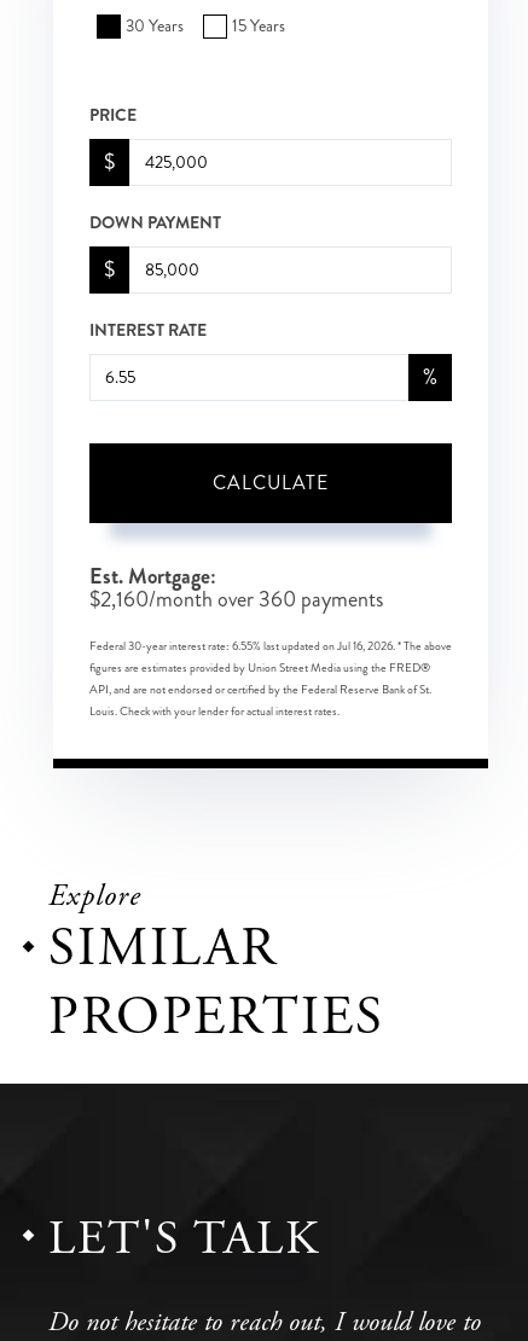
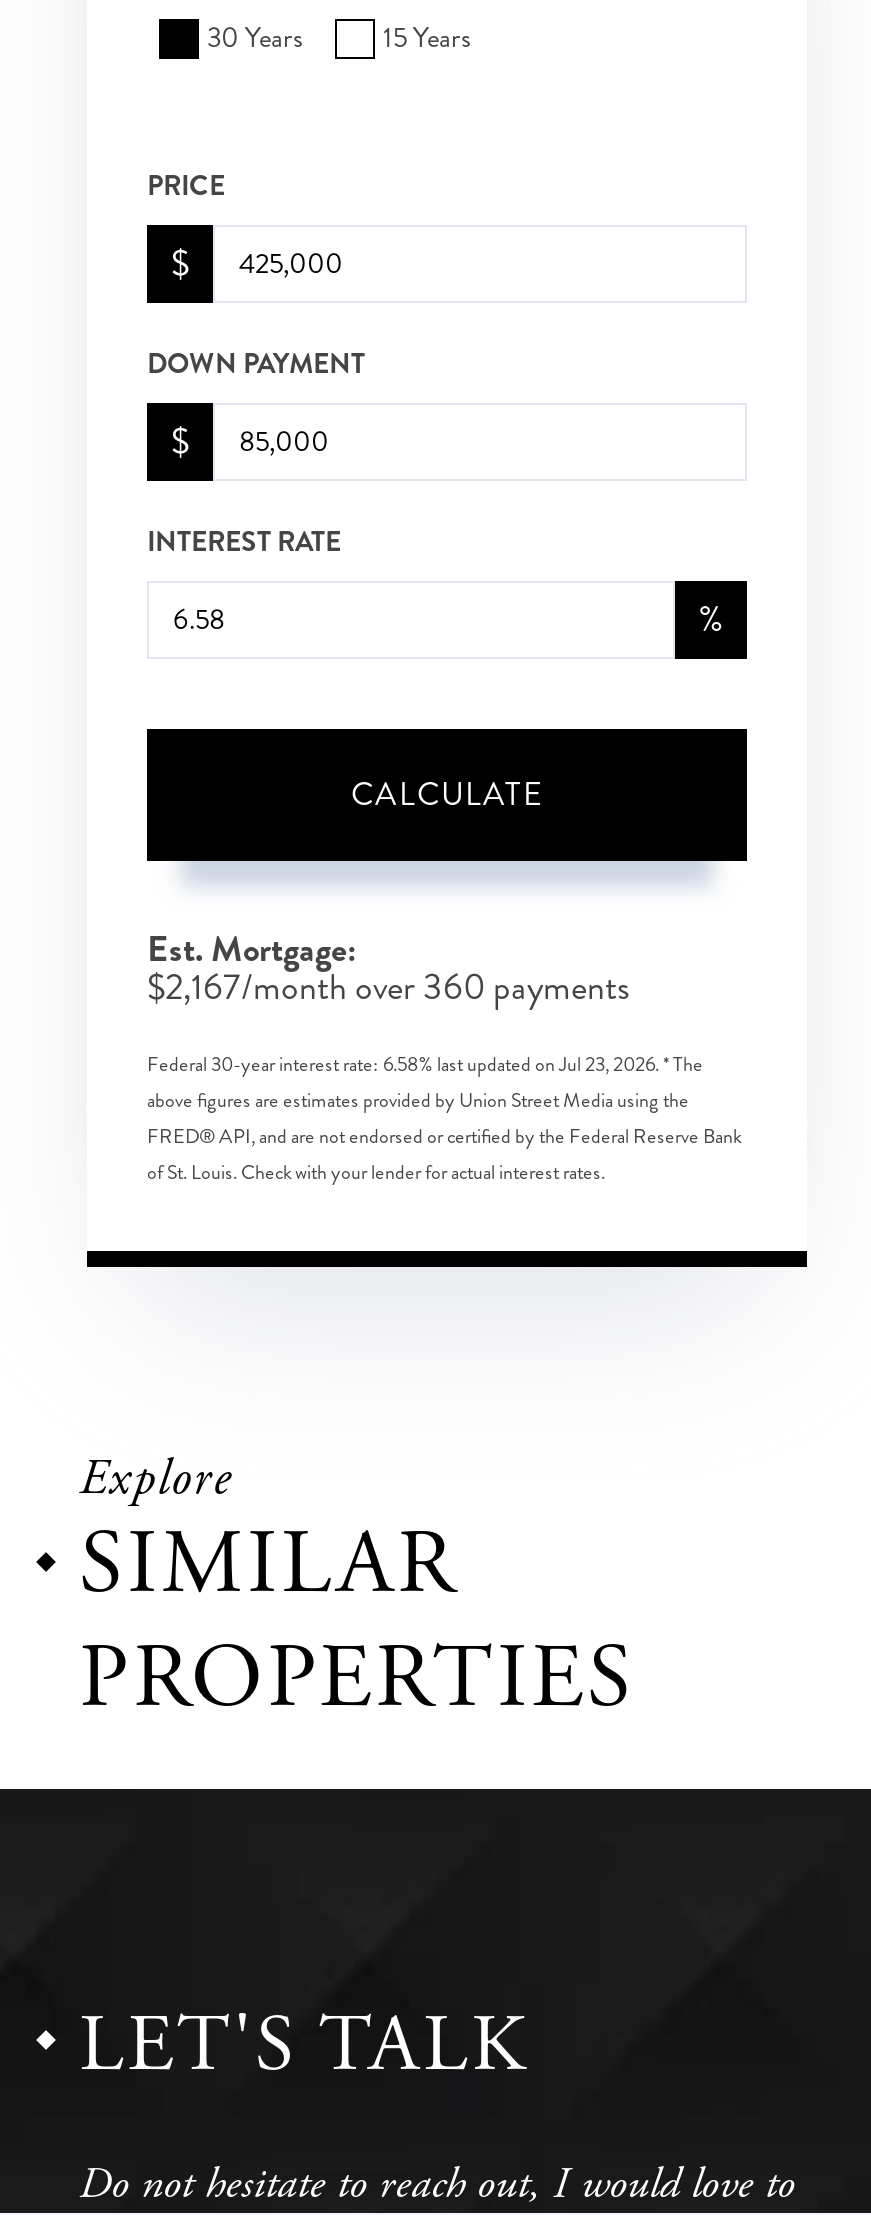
[89,583,383,615] $2,160/month over 360 payments -> [147,961,629,1013] $2,167/month over 360 payments
[89,638,452,720] Federal 30-year interest rate: 6.55% last updated on Jul 16, 2026. * The above | figures are estimates provided by Union Street Media using the FRED® | API, and are not endorsed or certified by the Federal Reserve Bank of St. | Louis. Check with your lender for actual interest rates. -> [147,1051,741,1187] Federal 30-year interest rate: 6.58% last updated on Jul 23, 2026. * The | above figures are estimates provided by Union Street Media using the | FRED® API, and are not endorsed or certified by the Federal Reserve Bank | of St. Louis. Check with your lender for actual interest rates.

